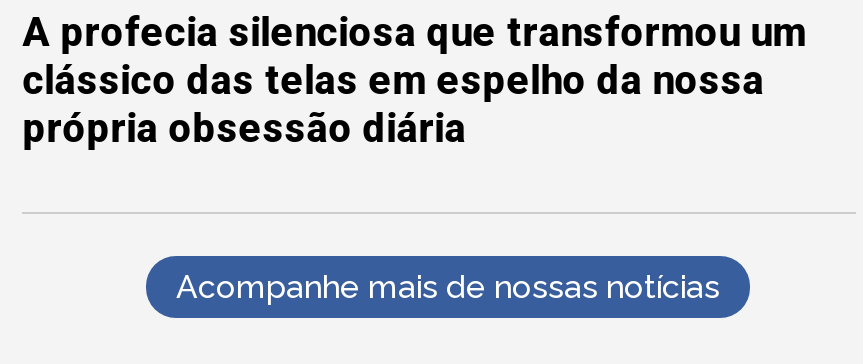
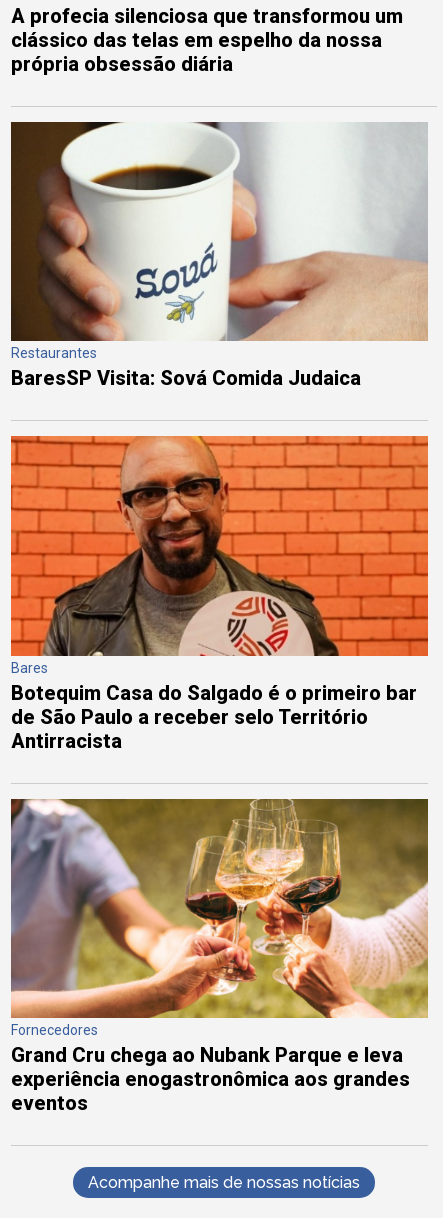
none -> [10,121,429,390] [image] | Restaurantes | BaresSP Visita: Sová Comida Judaica
none -> [10,435,429,753] [image] | Bares | Botequim Casa do Salgado é o primeiro bar | de São Paulo a receber selo Território | Antirracista
none -> [10,798,429,1115] [image] | Fornecedores | Grand Cru chega ao Nubank Parque e leva | experiência enogastronômica aos grandes | eventos

